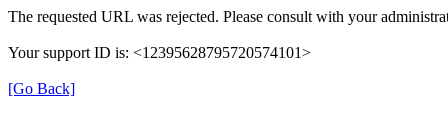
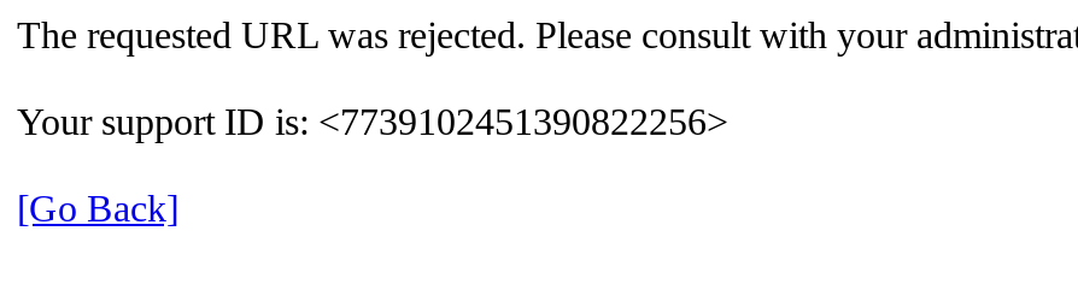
[8,44,311,61] Your support ID is: <12395628795720574101> -> [17,101,728,142] Your support ID is: <7739102451390822256>

